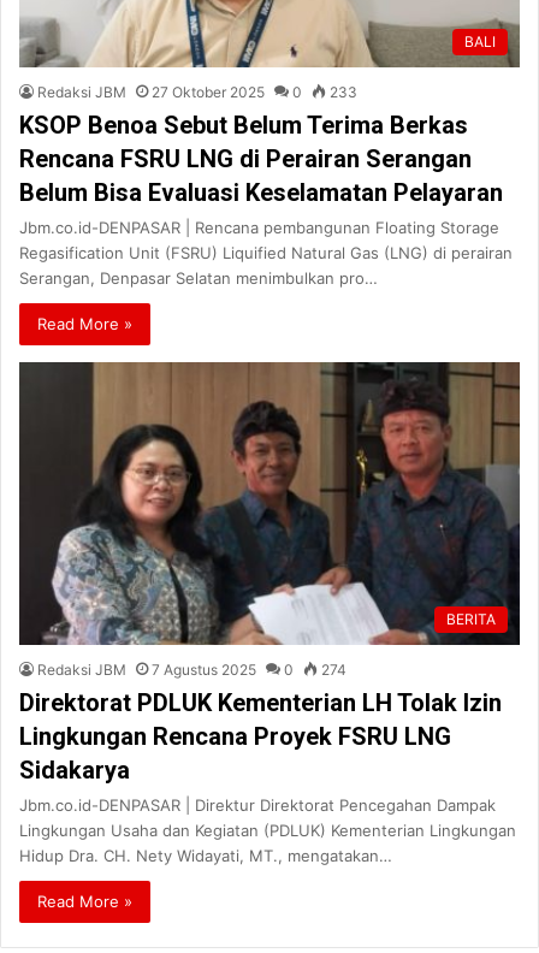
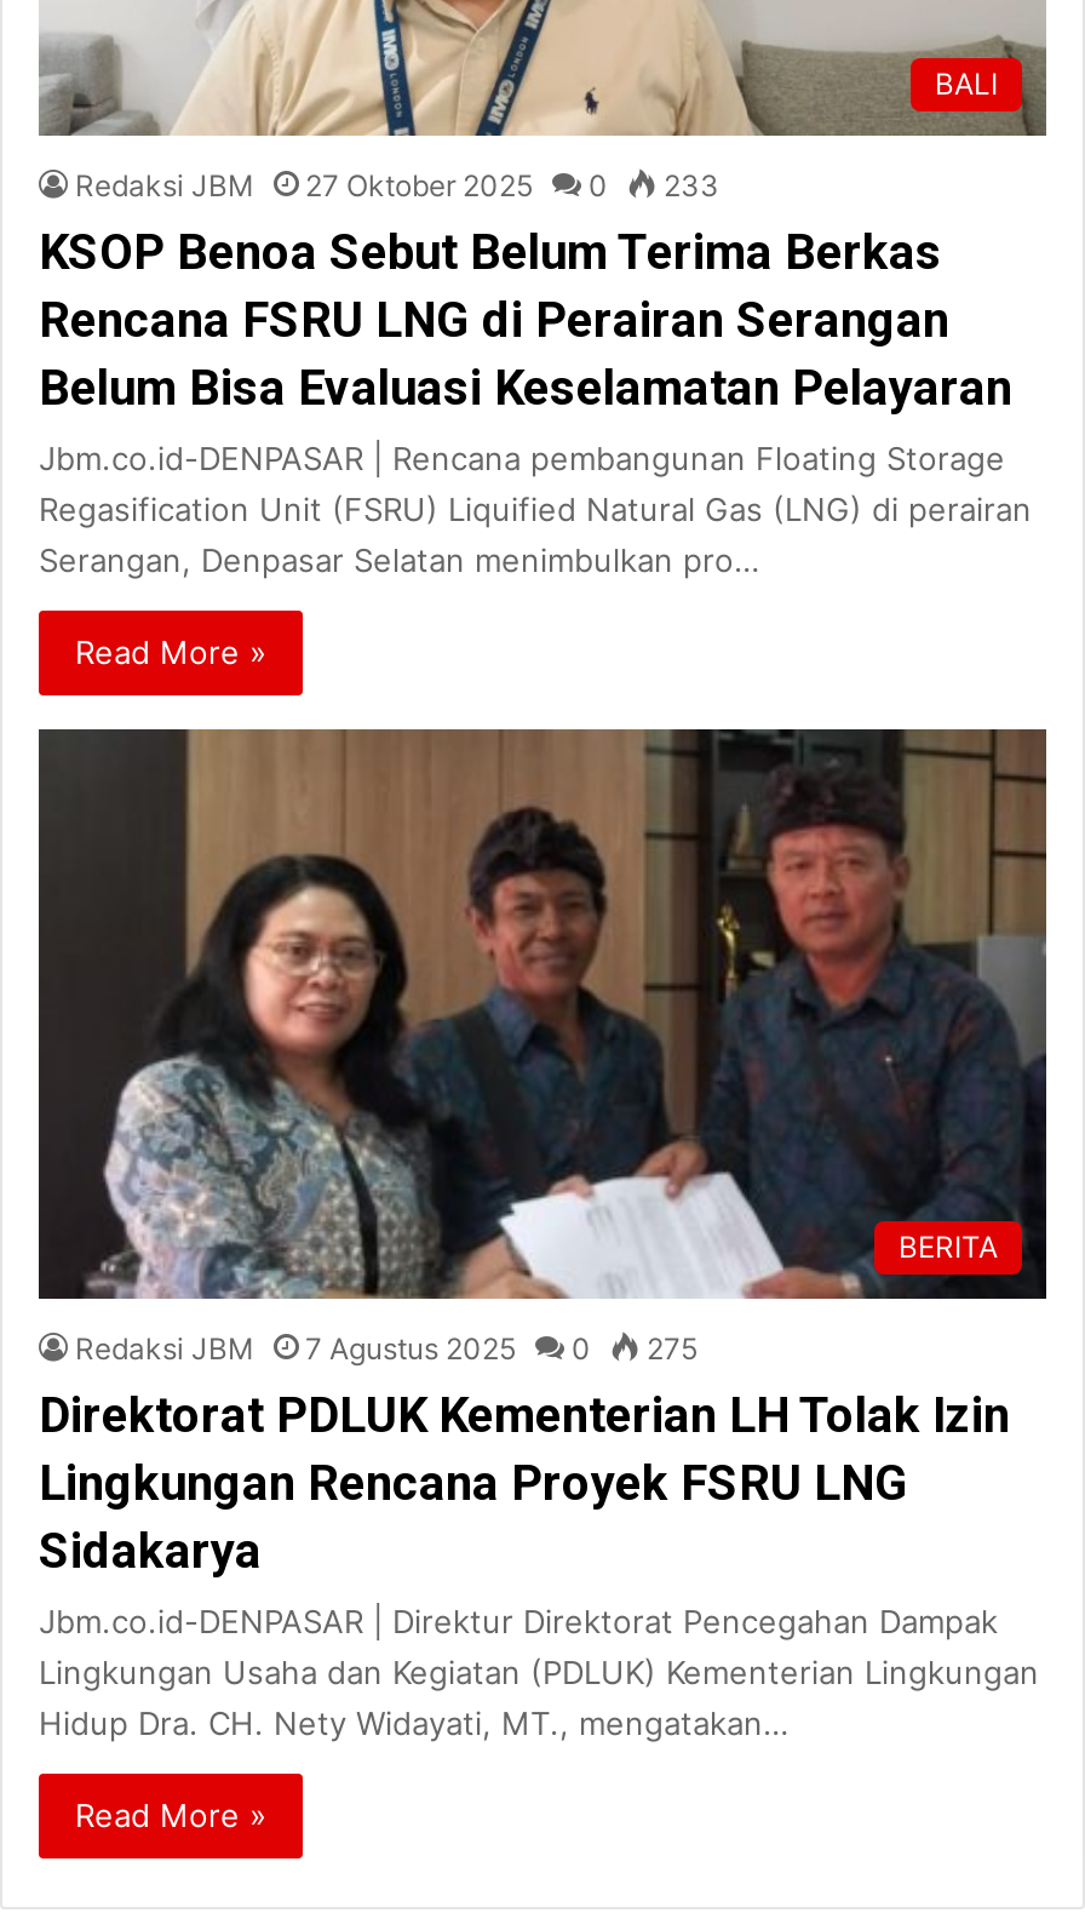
[37,660,346,678] Redaksi JBM 7 Agustus 2025 0 274 -> [75,1329,697,1366] Redaksi JBM 7 Agustus 2025 0 275

